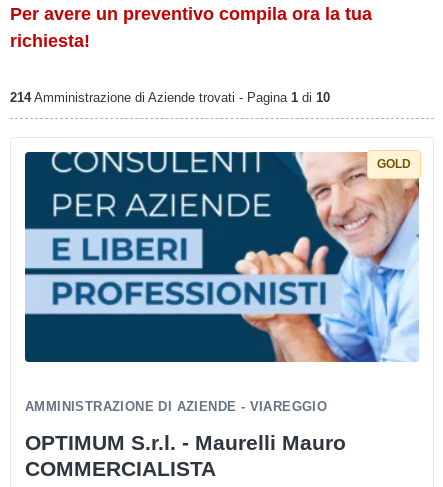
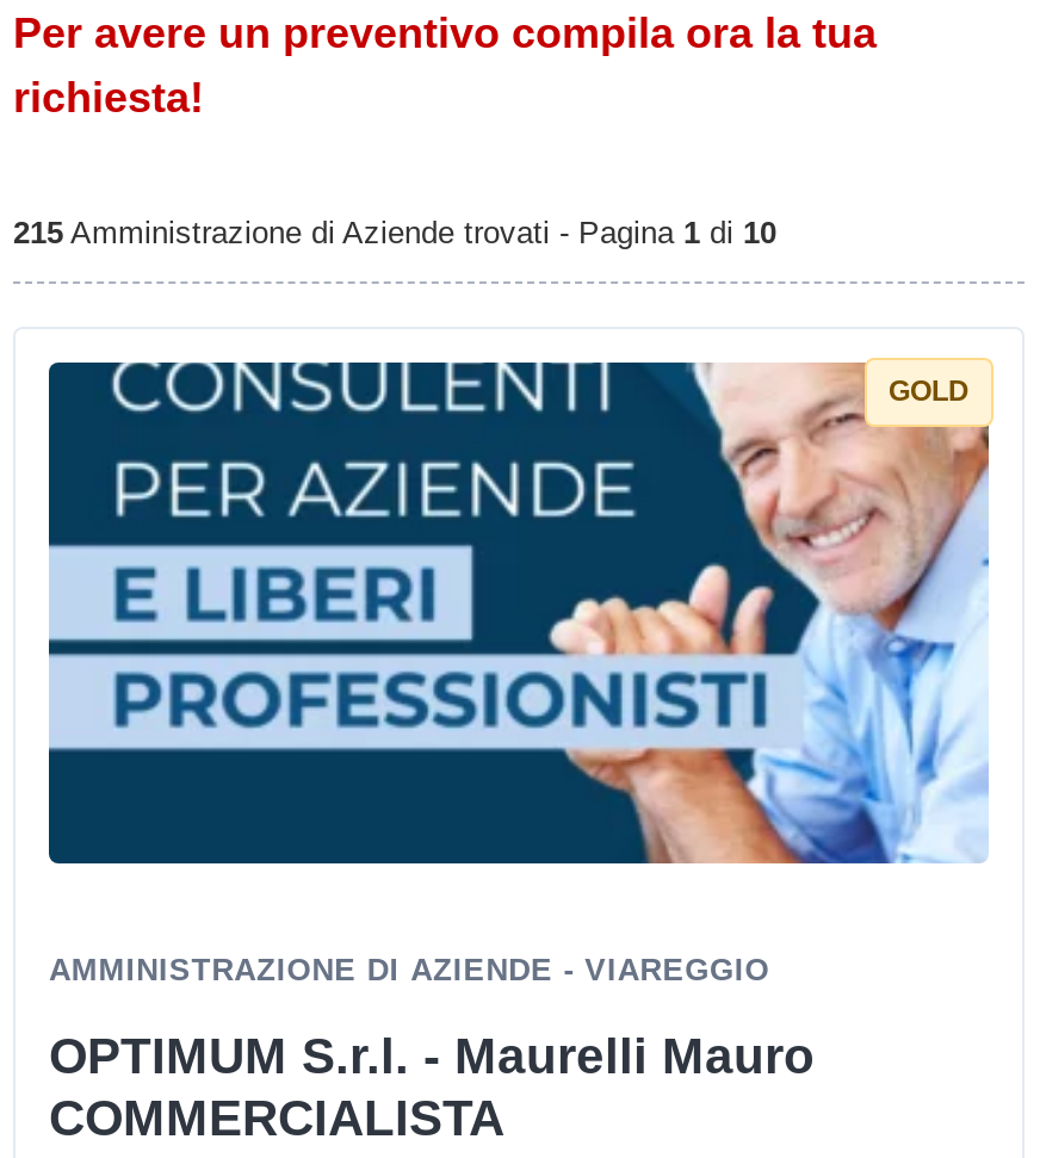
[10,90,330,105] 214 Amministrazione di Aziende trovati - Pagina 1 di 10 -> [13,215,776,250] 215 Amministrazione di Aziende trovati - Pagina 1 di 10

